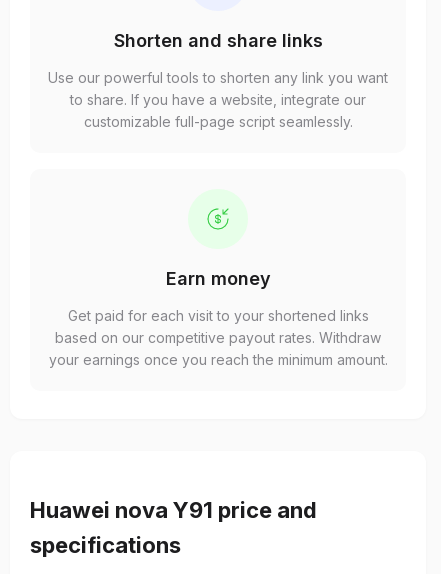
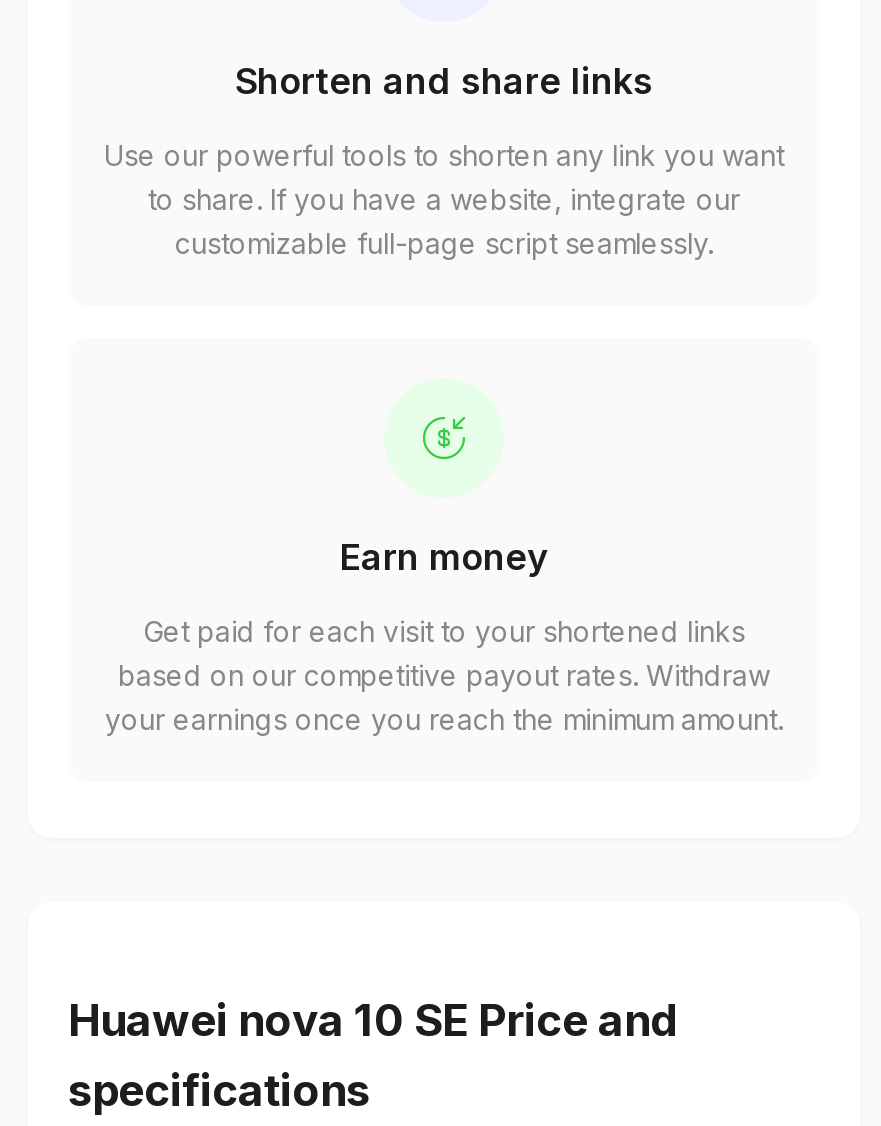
[30,497,317,523] Huawei nova Y91 price and -> [68,994,678,1046] Huawei nova 10 SE Price and

